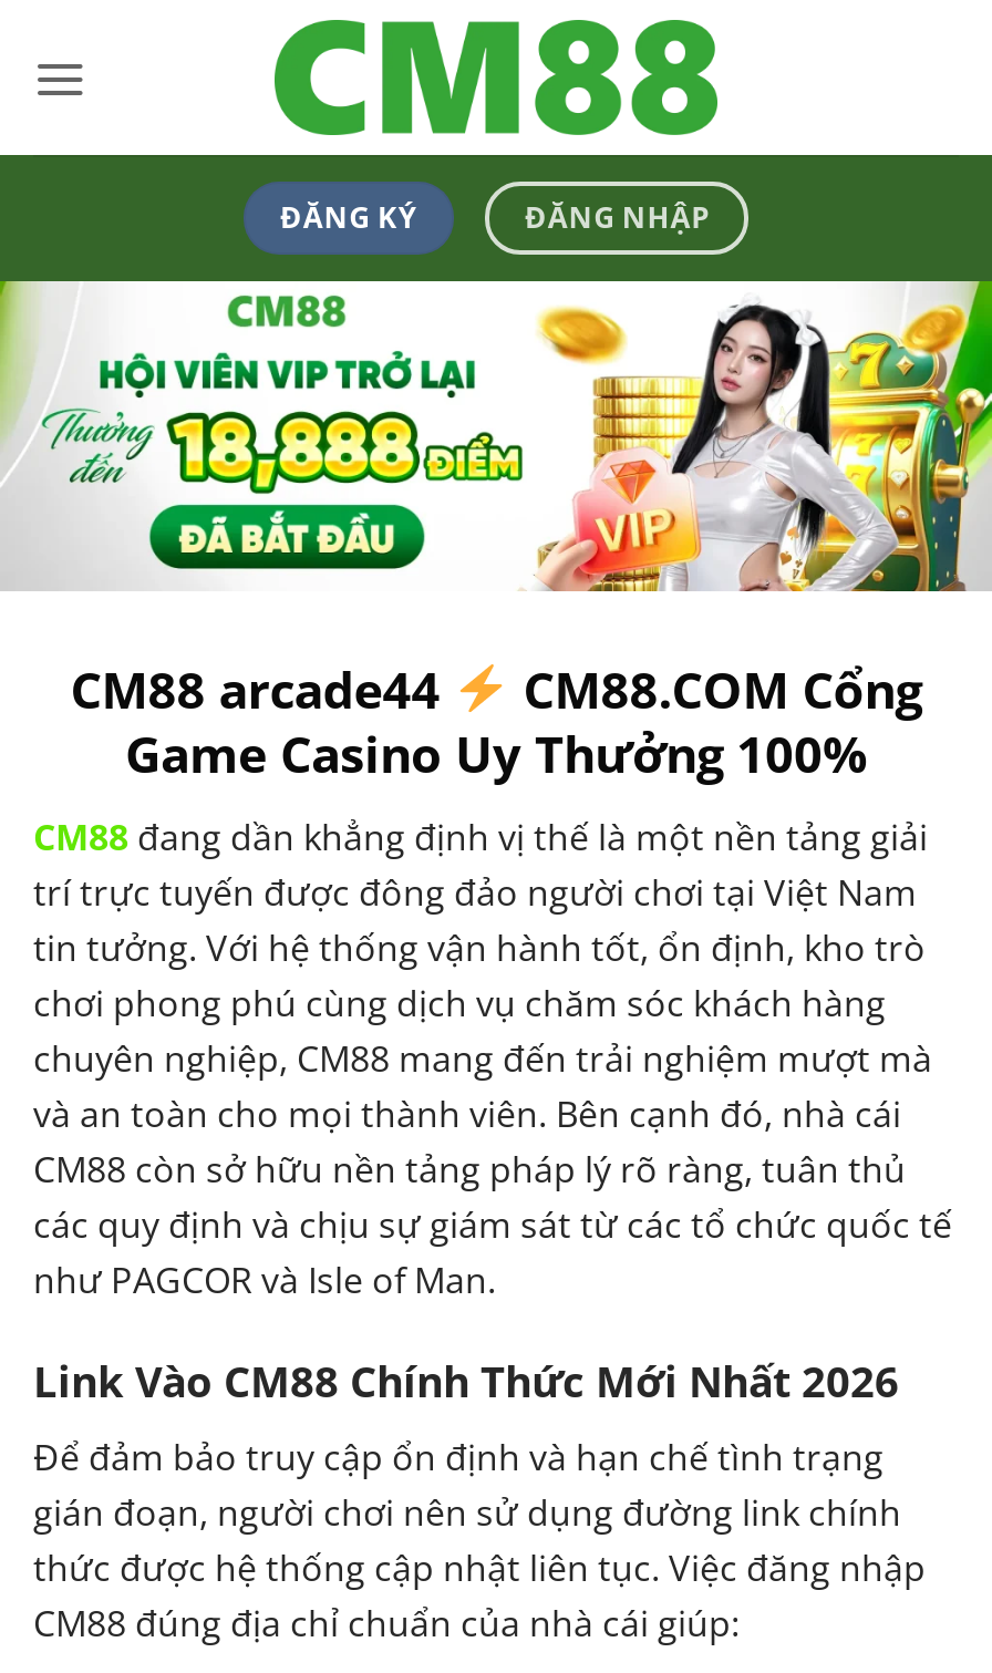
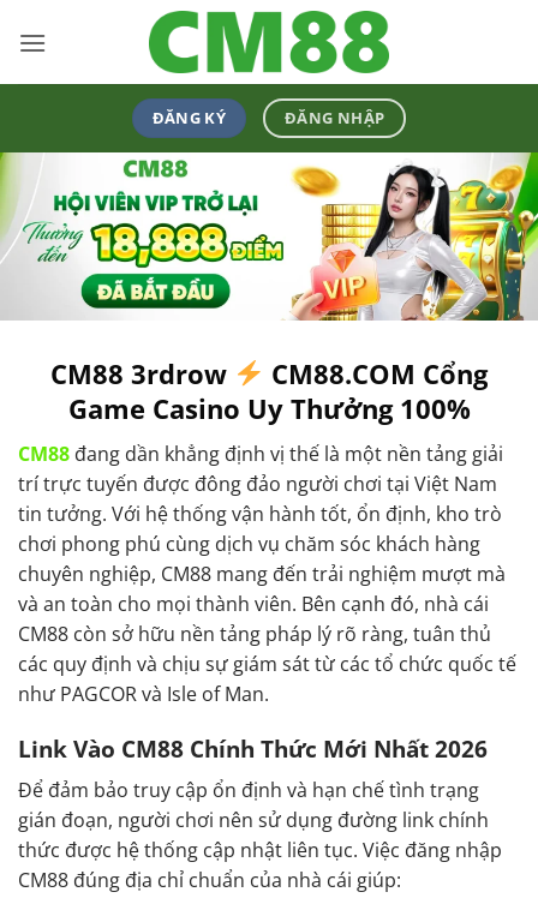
[70,655,922,724] CM88 arcade44 CM88.COM Cổng -> [50,355,488,393] CM88 3rdrow CM88.COM Cổng

